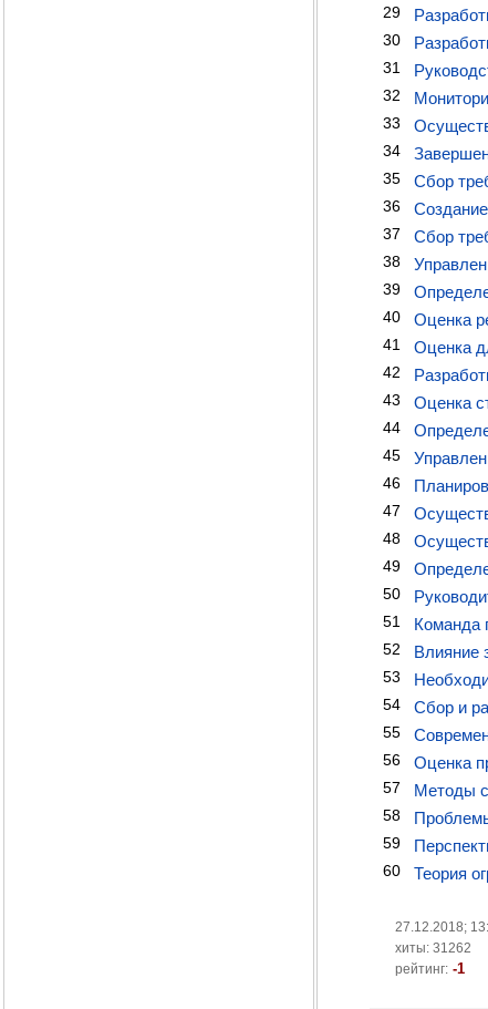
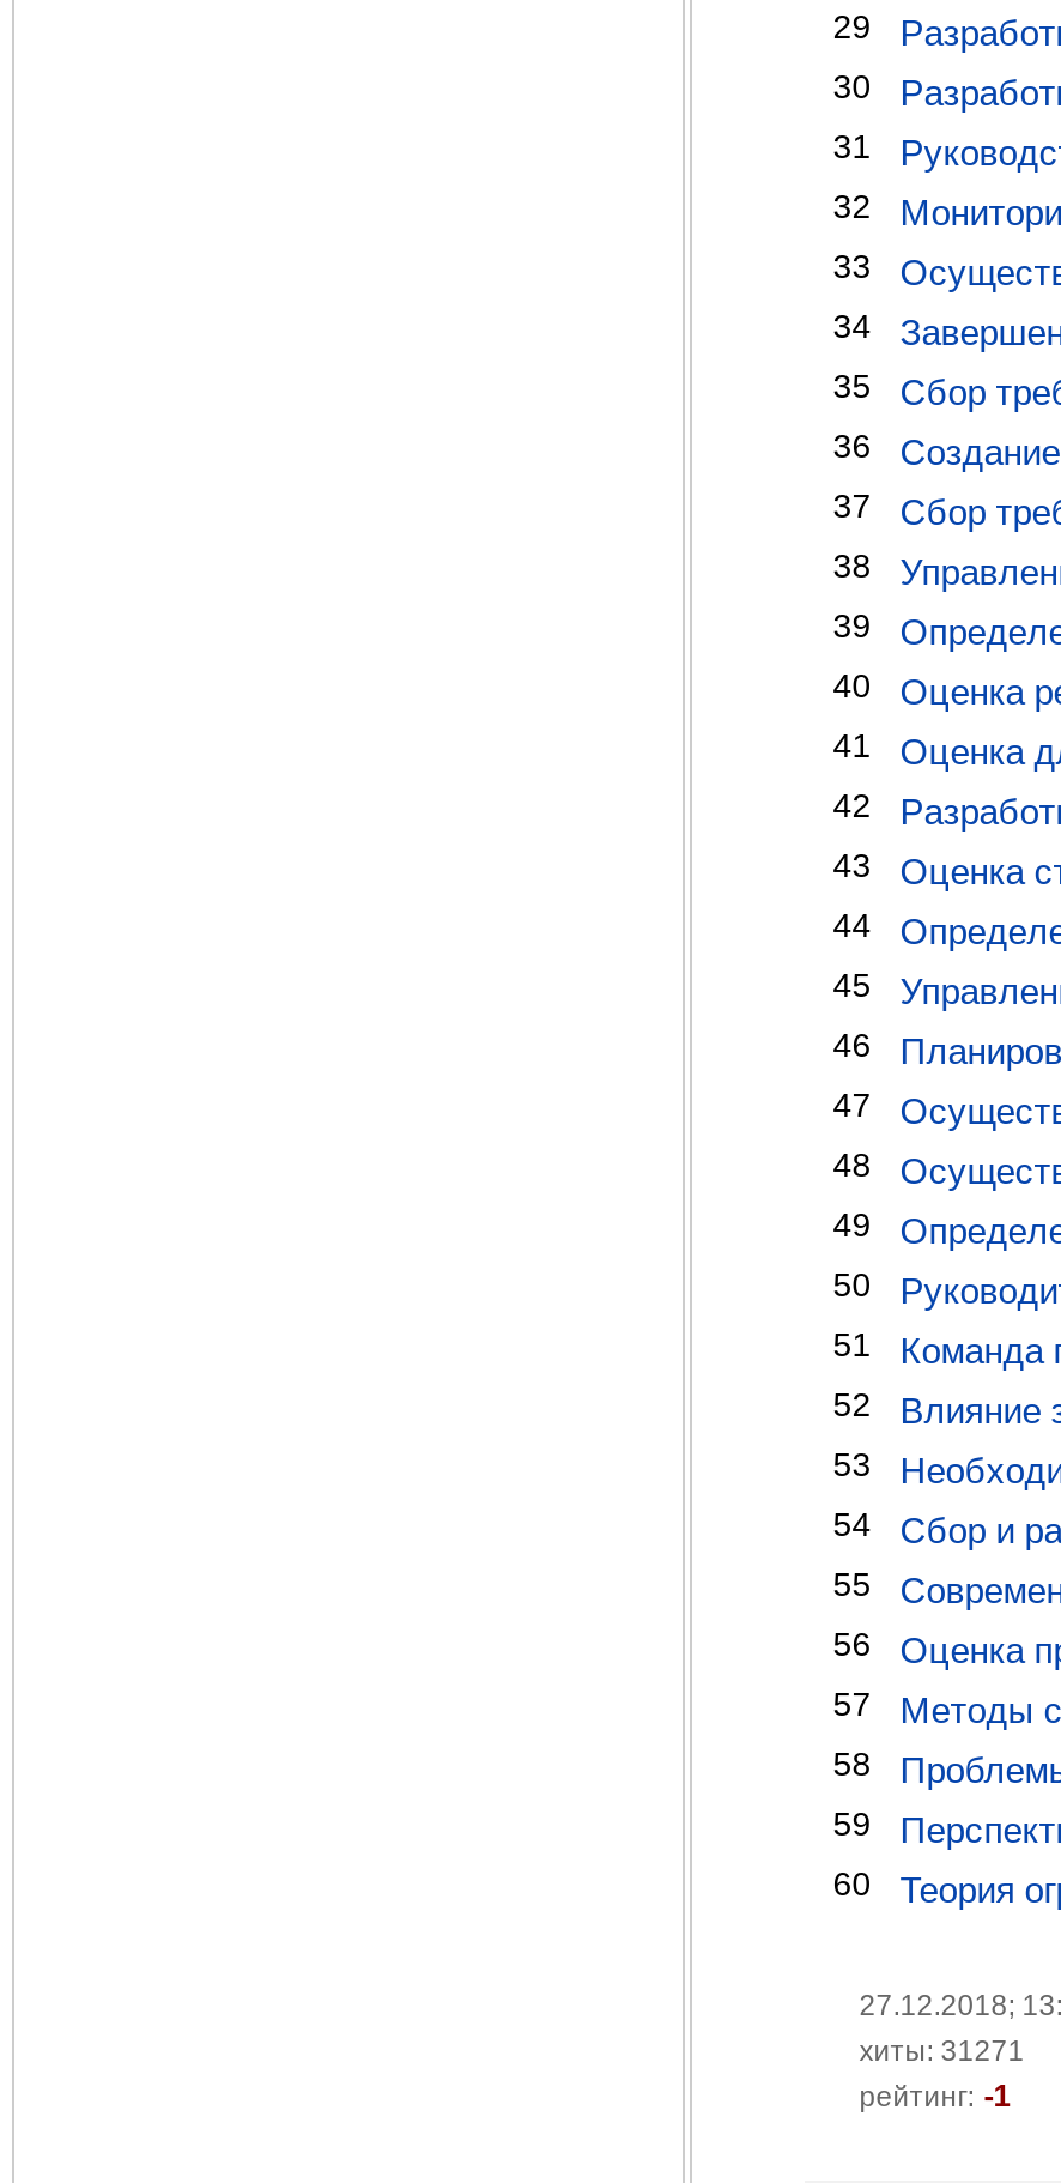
[395,941,471,956] хиты: 31262 -> [859,2035,1025,2069] хиты: 31271

